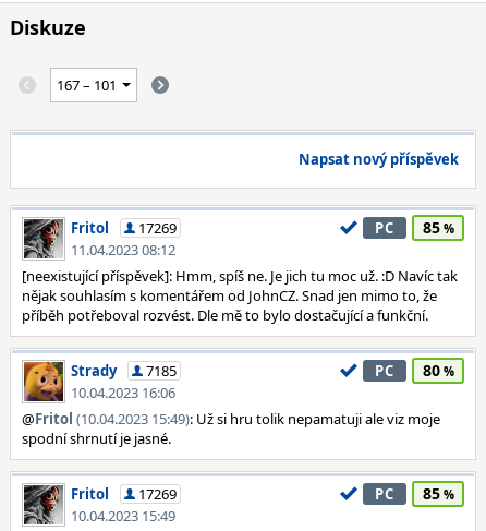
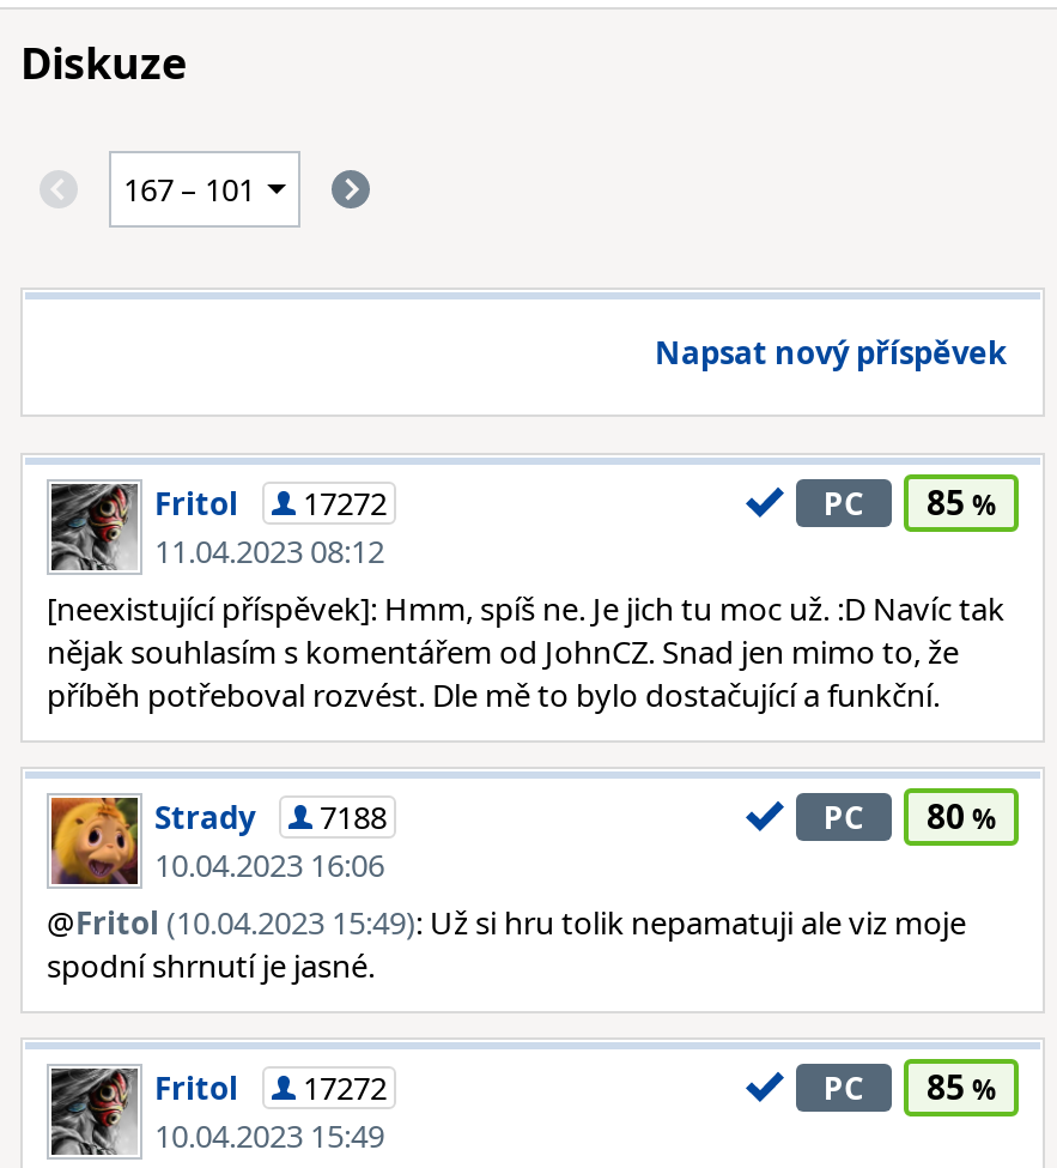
[71,218,177,238] Fritol 17269 -> [154,482,387,525] Fritol 17272
[71,361,177,381] Strady 7185 -> [154,795,387,839] Strady 7188
[71,484,177,504] Fritol 17269 -> [154,1066,387,1109] Fritol 17272

